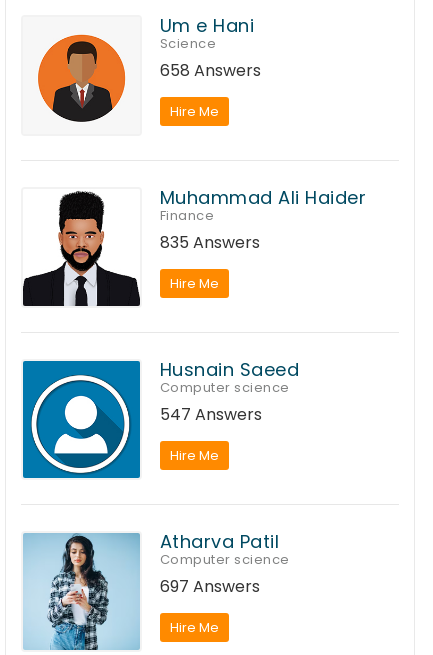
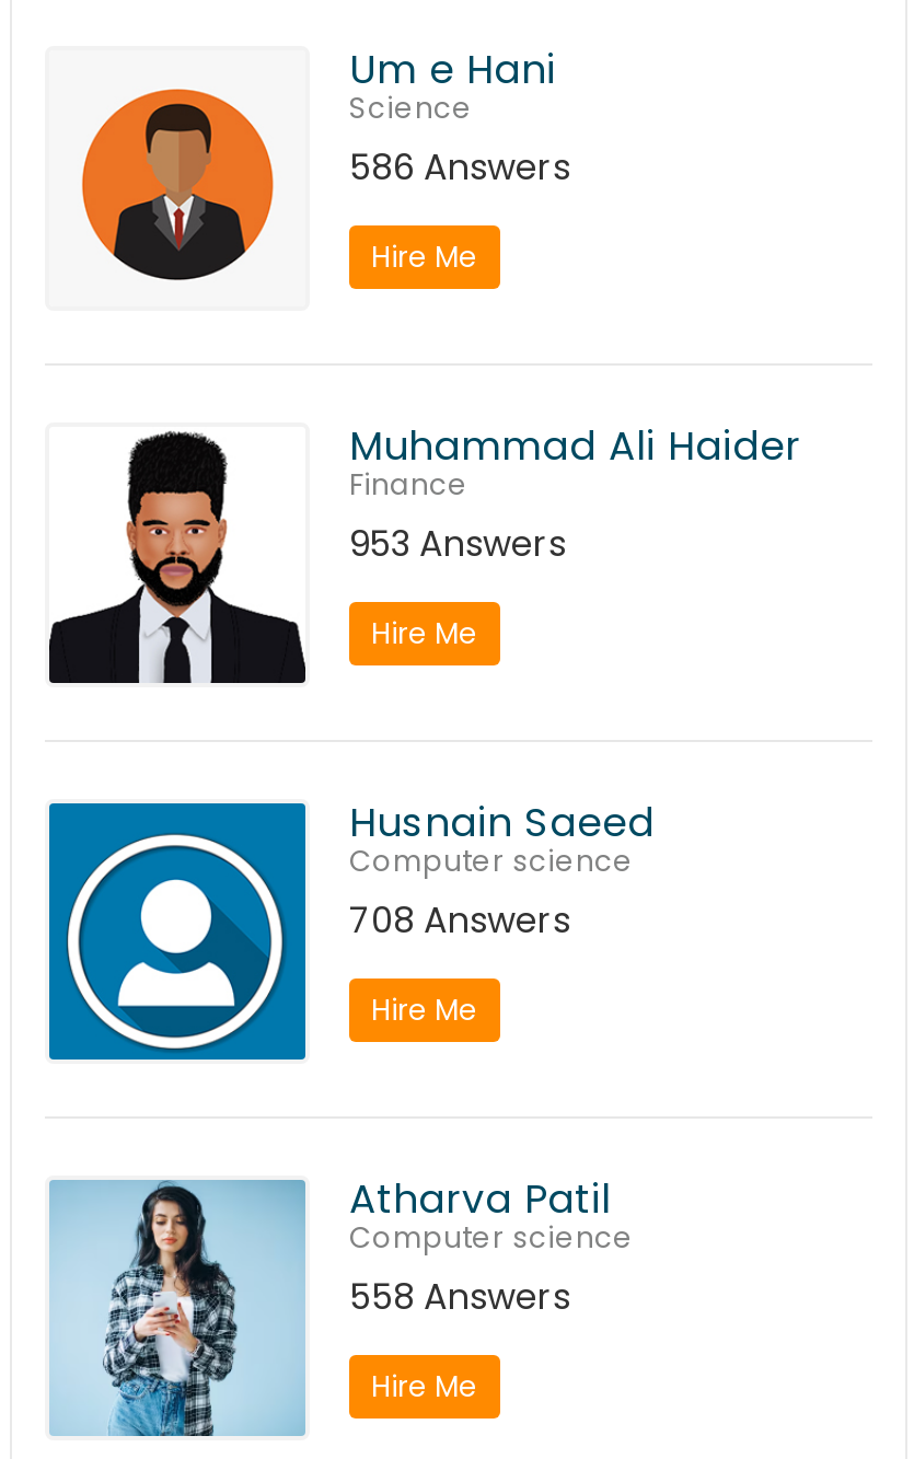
[160,59,261,82] 658 Answers -> [349,142,570,193] 586 Answers
[160,231,260,254] 835 Answers -> [349,519,566,569] 953 Answers
[160,403,262,426] 547 Answers -> [349,895,570,946] 708 Answers
[160,575,260,598] 697 Answers -> [349,1272,570,1322] 558 Answers

